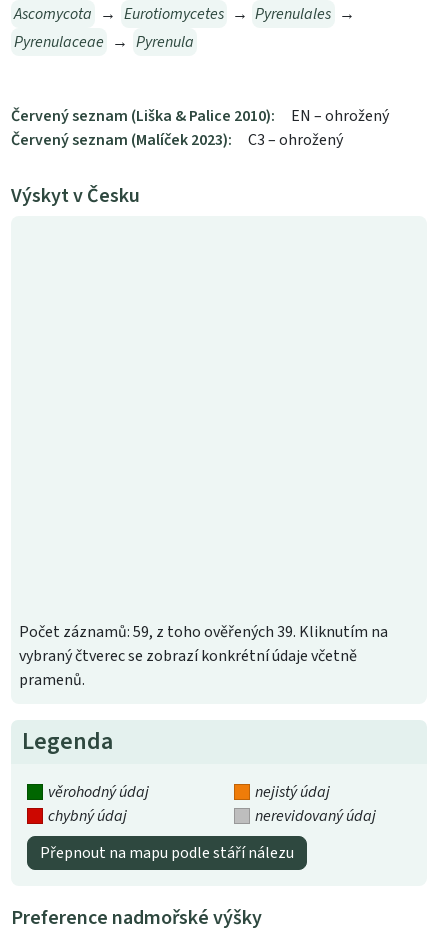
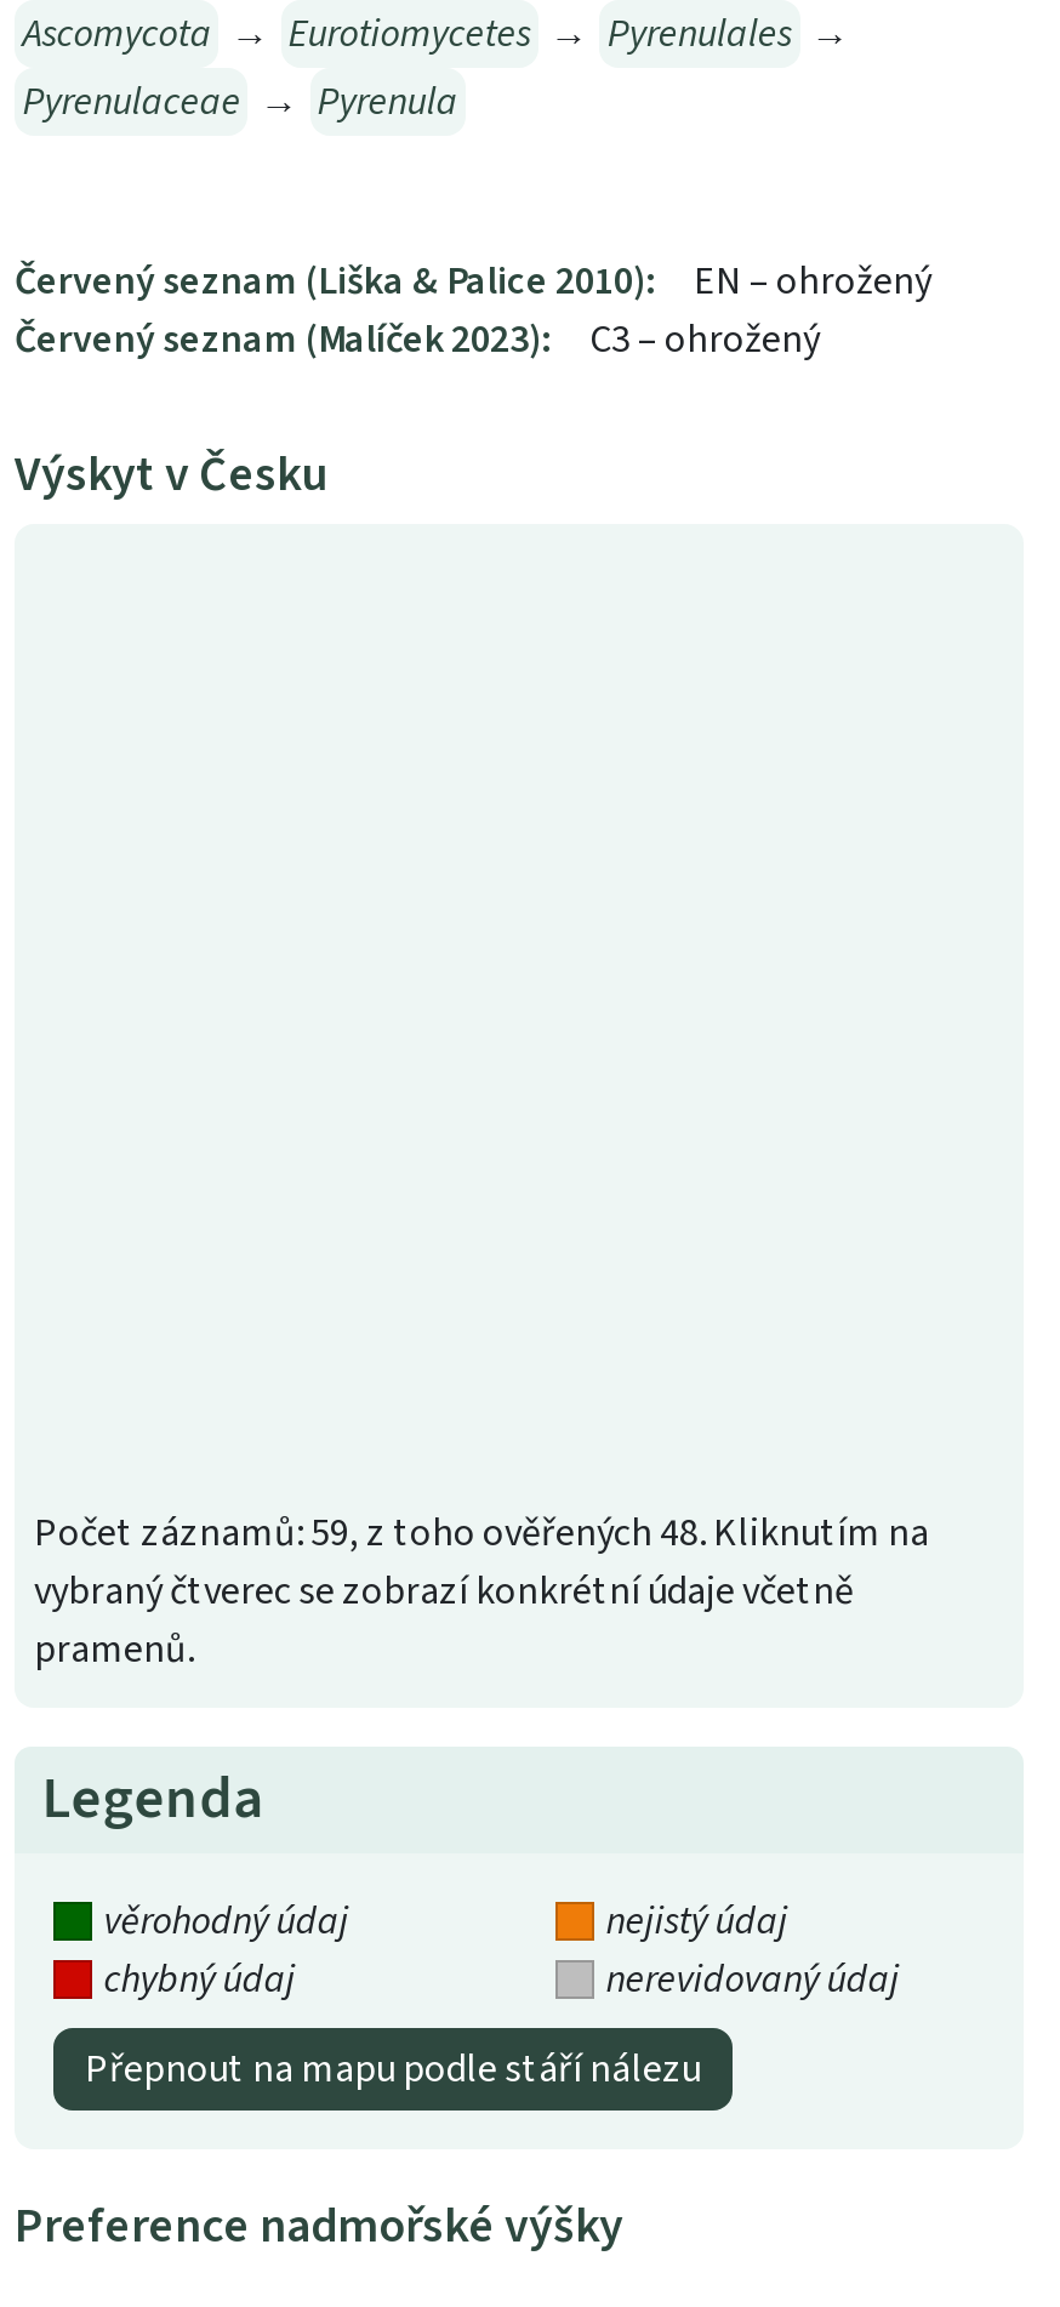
[19,621,388,643] Počet záznamů: 59, z toho ověřených 39. Kliknutím na -> [34,1507,929,1560] Počet záznamů: 59, z toho ověřených 48. Kliknutím na

